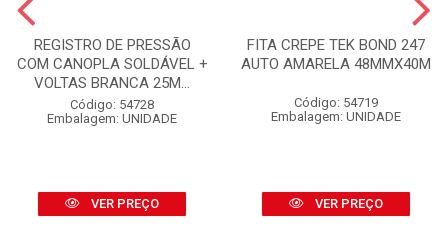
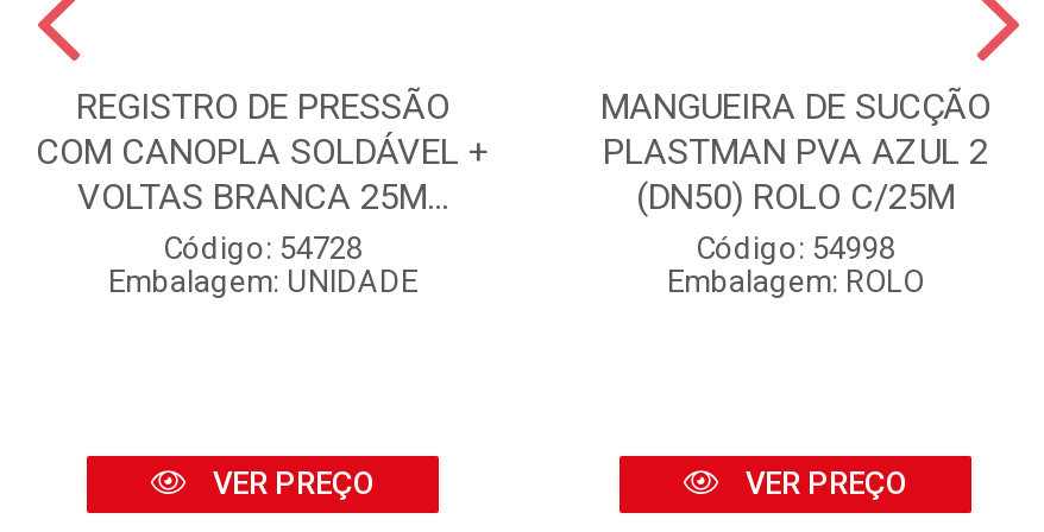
[241,36,431,124] FITA CREPE TEK BOND 247 | AUTO AMARELA 48MMX40M | Código: 54719 | Embalagem: UNIDADE -> [600,85,990,298] MANGUEIRA DE SUCÇÃO | PLASTMAN PVA AZUL 2 | (DN50) ROLO C/25M | Código: 54998 | Embalagem: ROLO

